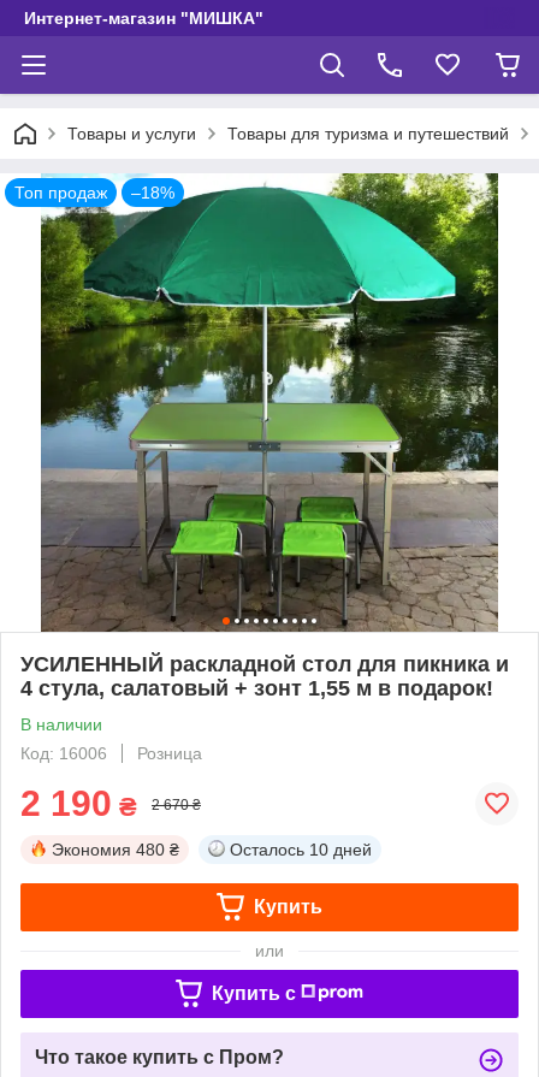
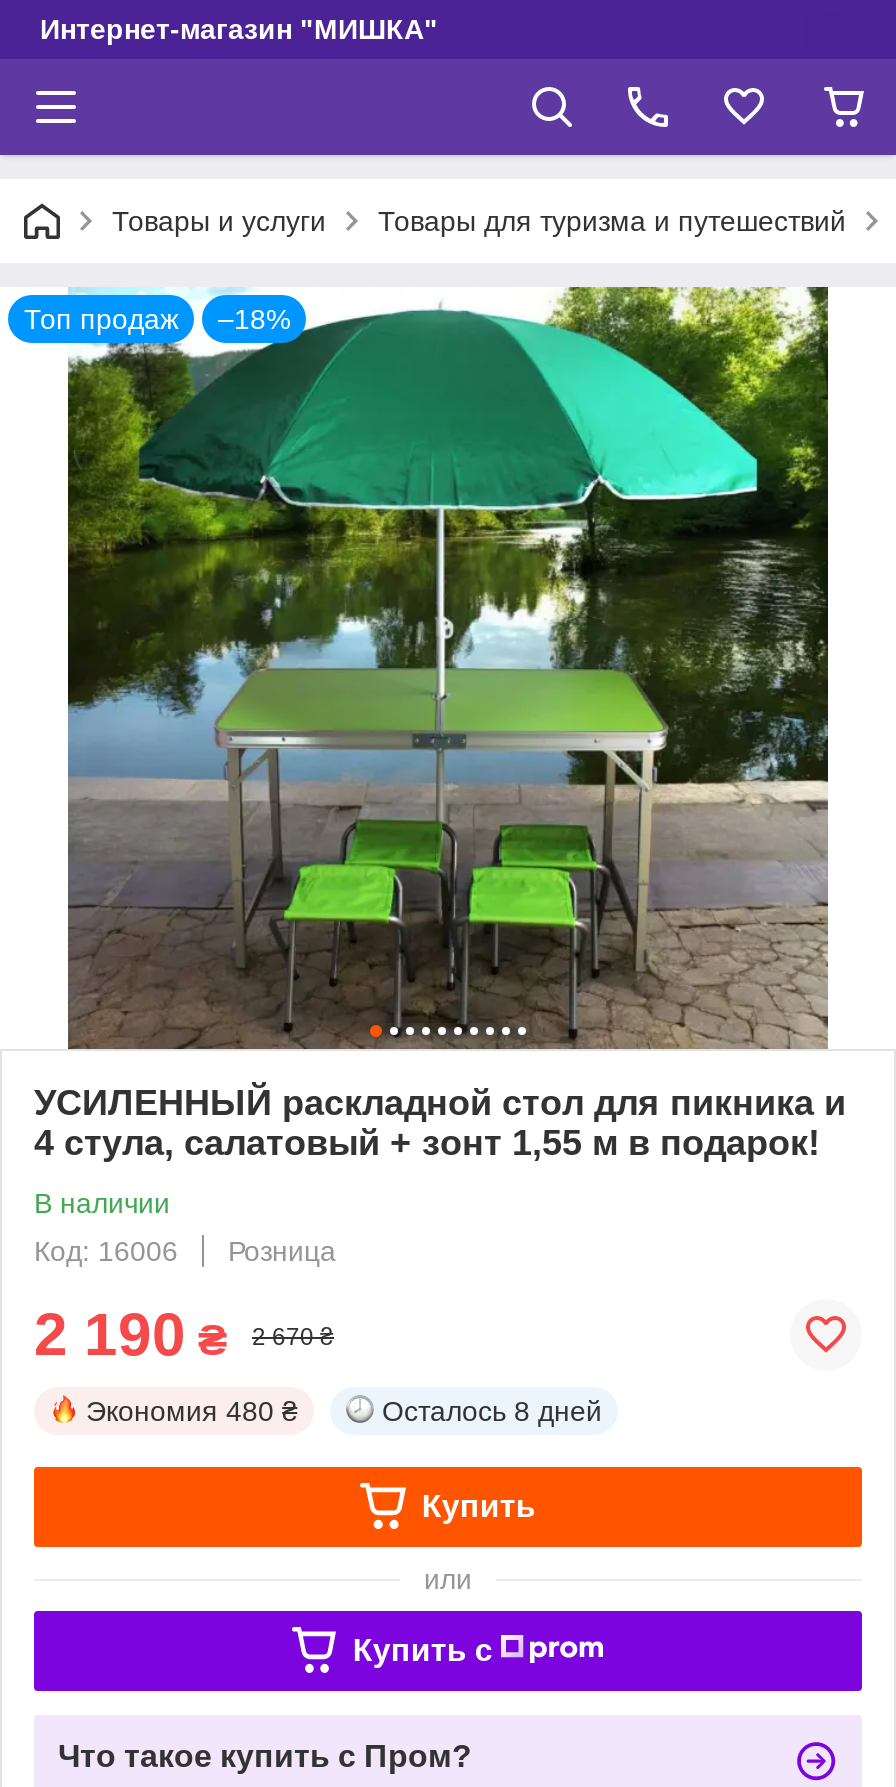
[230,840,372,859] Осталось 10 дней -> [382,1395,602,1427] Осталось 8 дней

